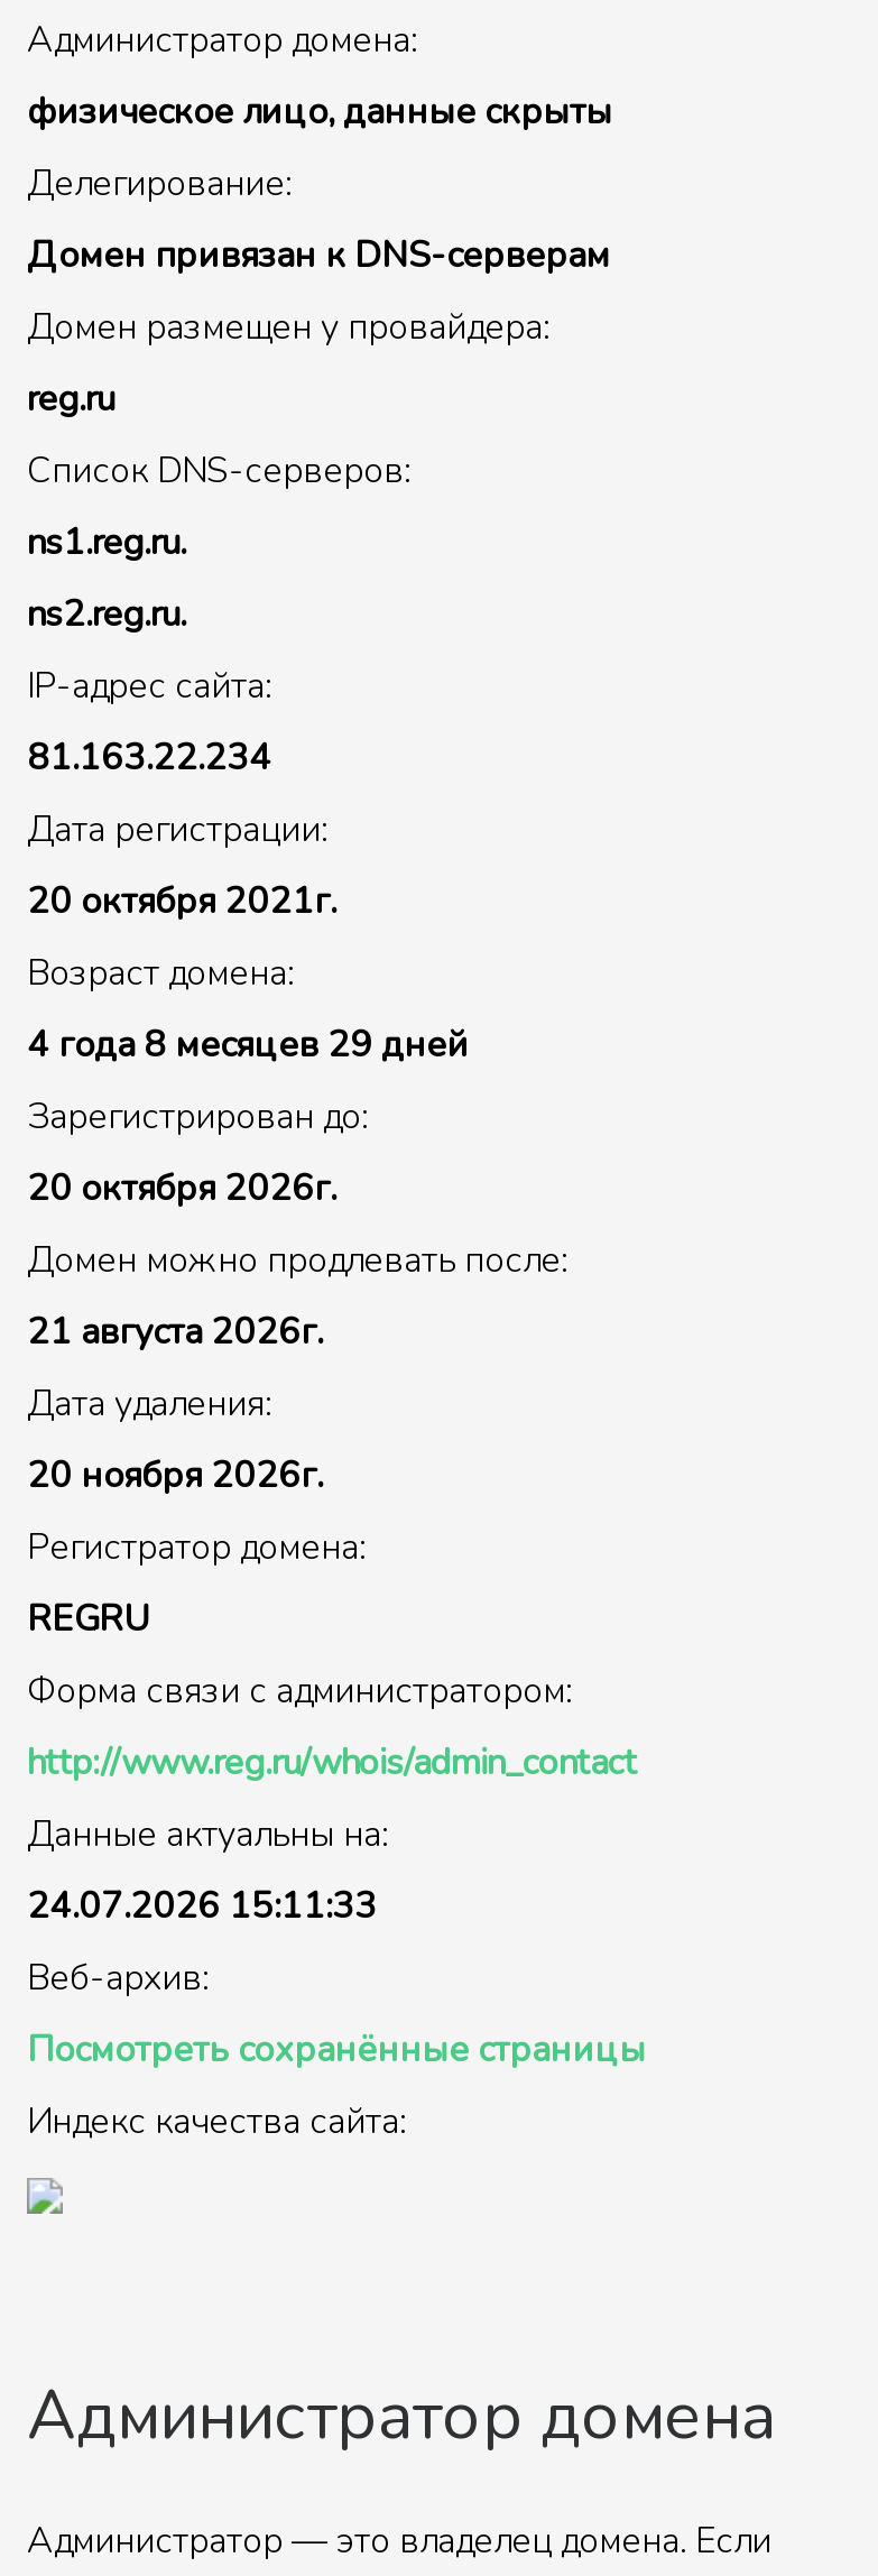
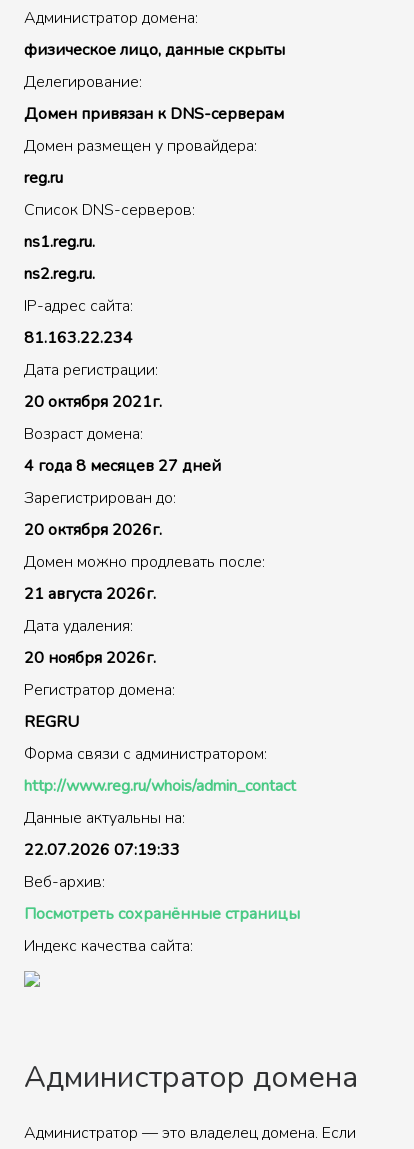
[27,1021,469,1070] 4 года 8 месяцев 29 дней -> [24,455,221,477] 4 года 8 месяцев 27 дней
[27,1882,377,1931] 24.07.2026 15:11:33 -> [24,839,180,861] 22.07.2026 07:19:33

